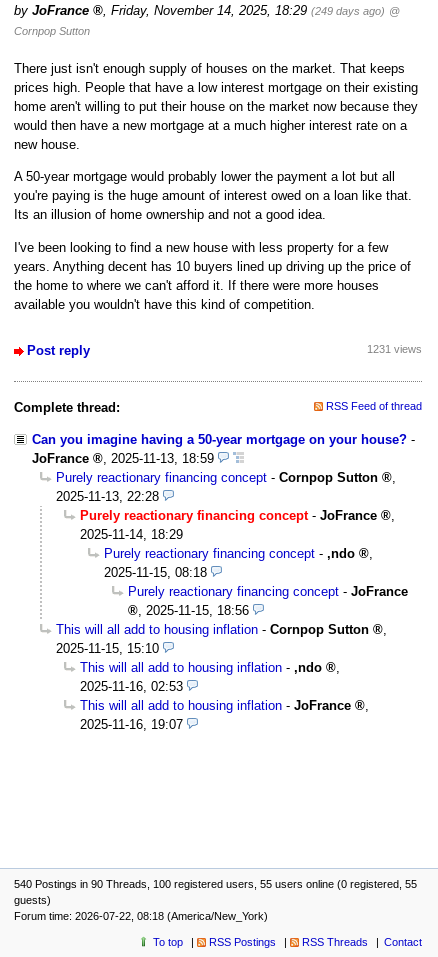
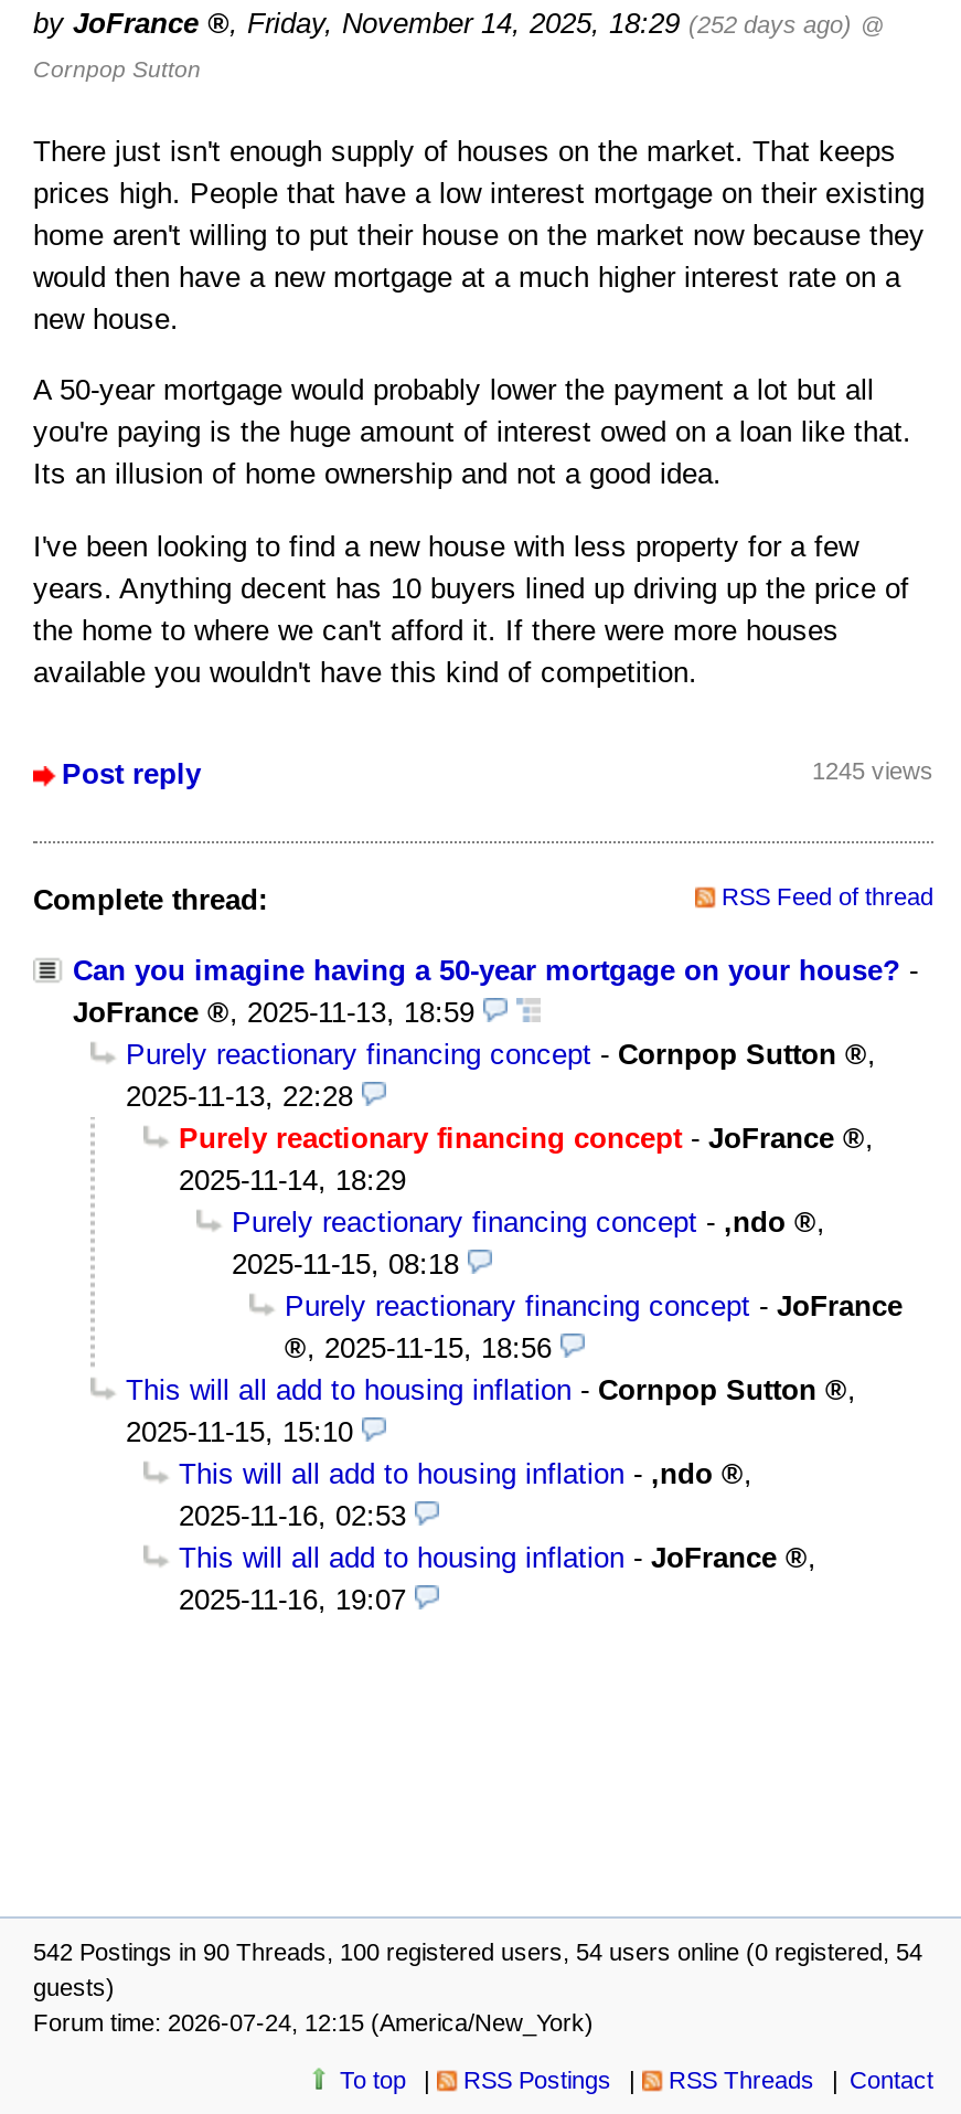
[103,3,400,18] , Friday, November 14, 2025, 18:29 (249 days ago) @ -> [229,8,885,41] , Friday, November 14, 2025, 18:29 (252 days ago) @
[367,343,422,355] 1231 views -> [812,757,933,783] 1245 views
[14,878,417,890] 540 Postings in 90 Threads, 100 registered users, 55 users online (0 registered, 55 -> [33,1938,922,1965] 542 Postings in 90 Threads, 100 registered users, 54 users online (0 registered, 54
[14,910,268,922] Forum time: 2026-07-22, 08:18 (America/New_York) -> [33,2009,594,2036] Forum time: 2026-07-24, 12:15 (America/New_York)

